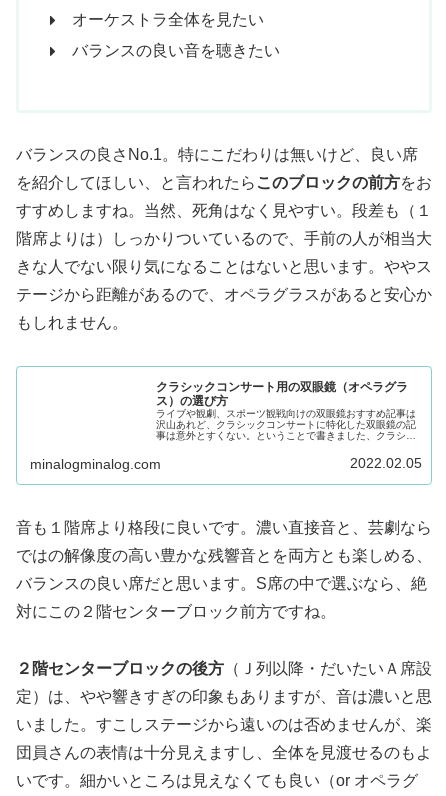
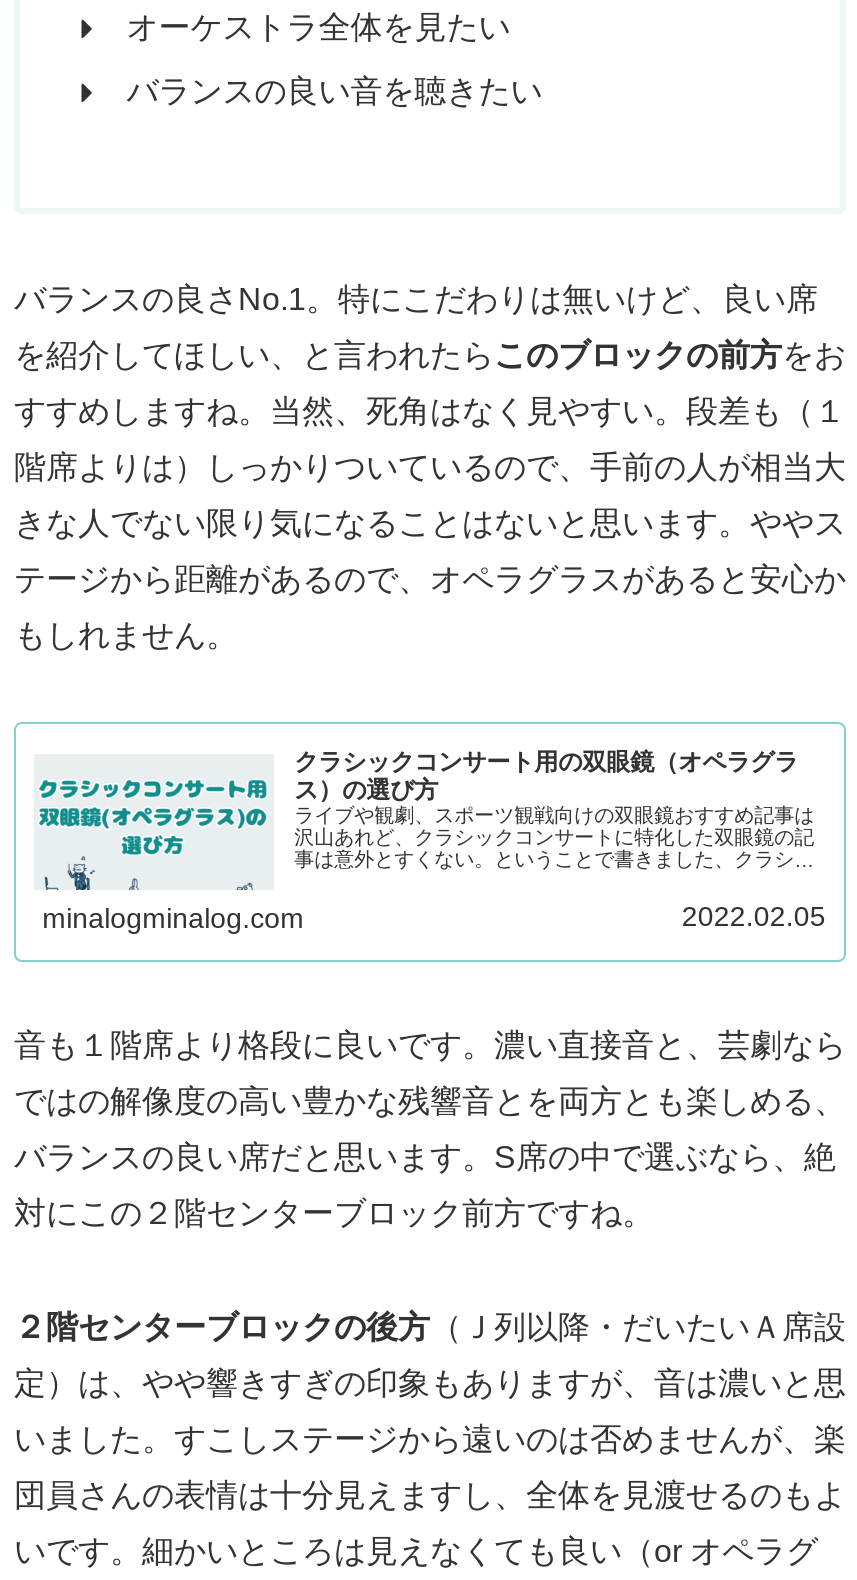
none -> [34,755,274,893] [image]

